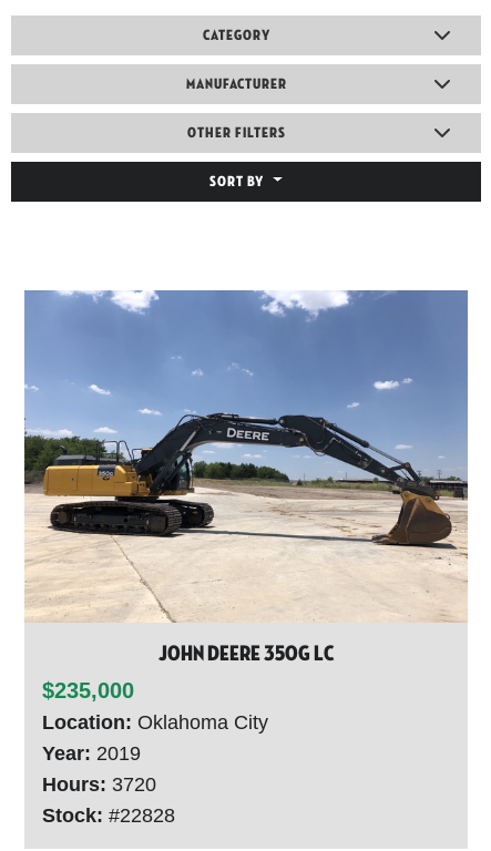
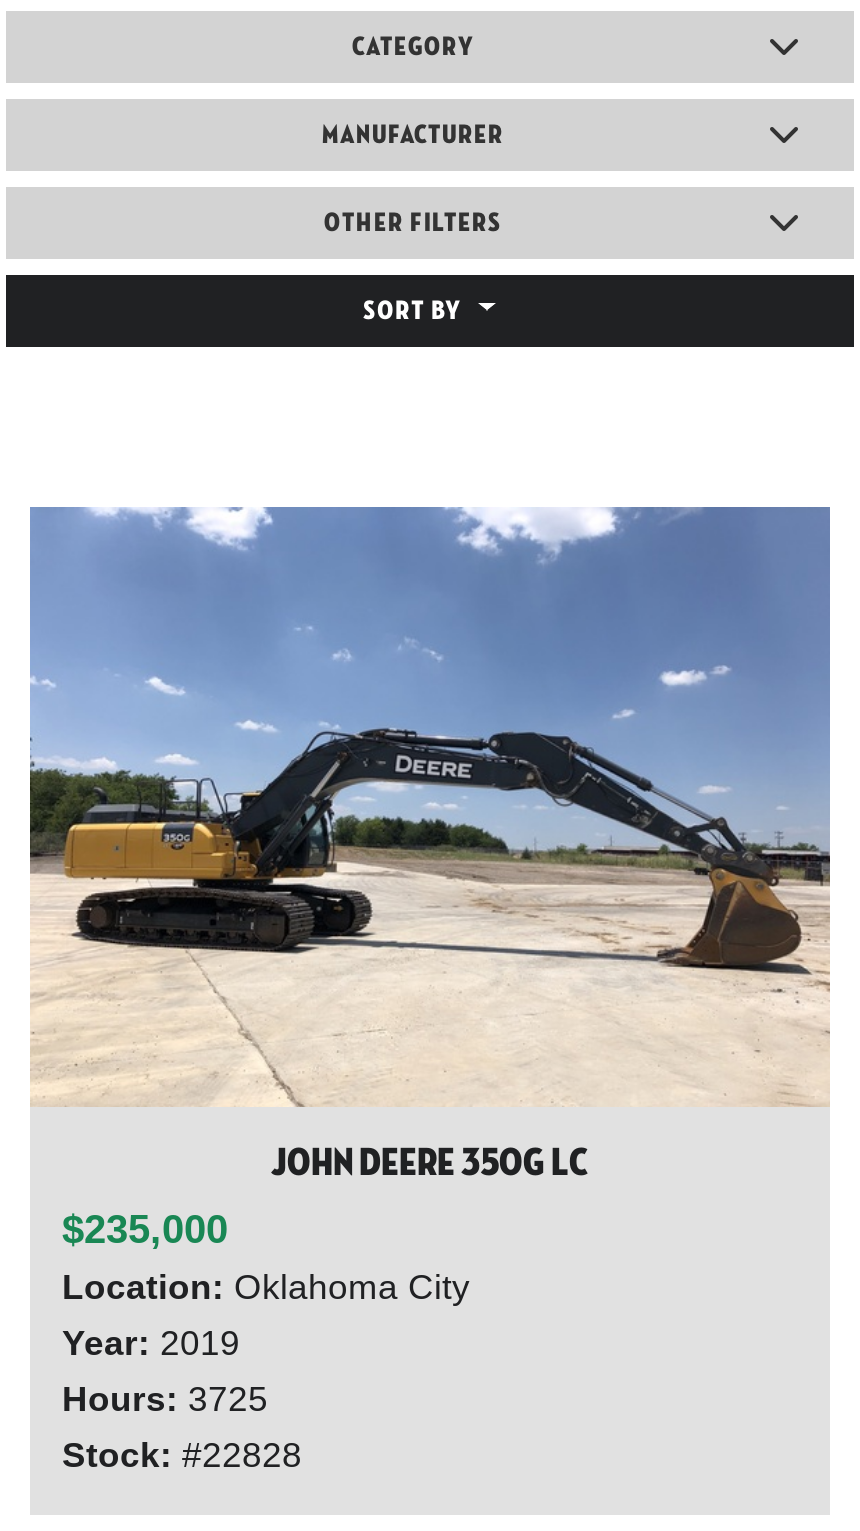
[42,774,156,796] Hours: 3720 -> [62,1380,268,1420] Hours: 3725

